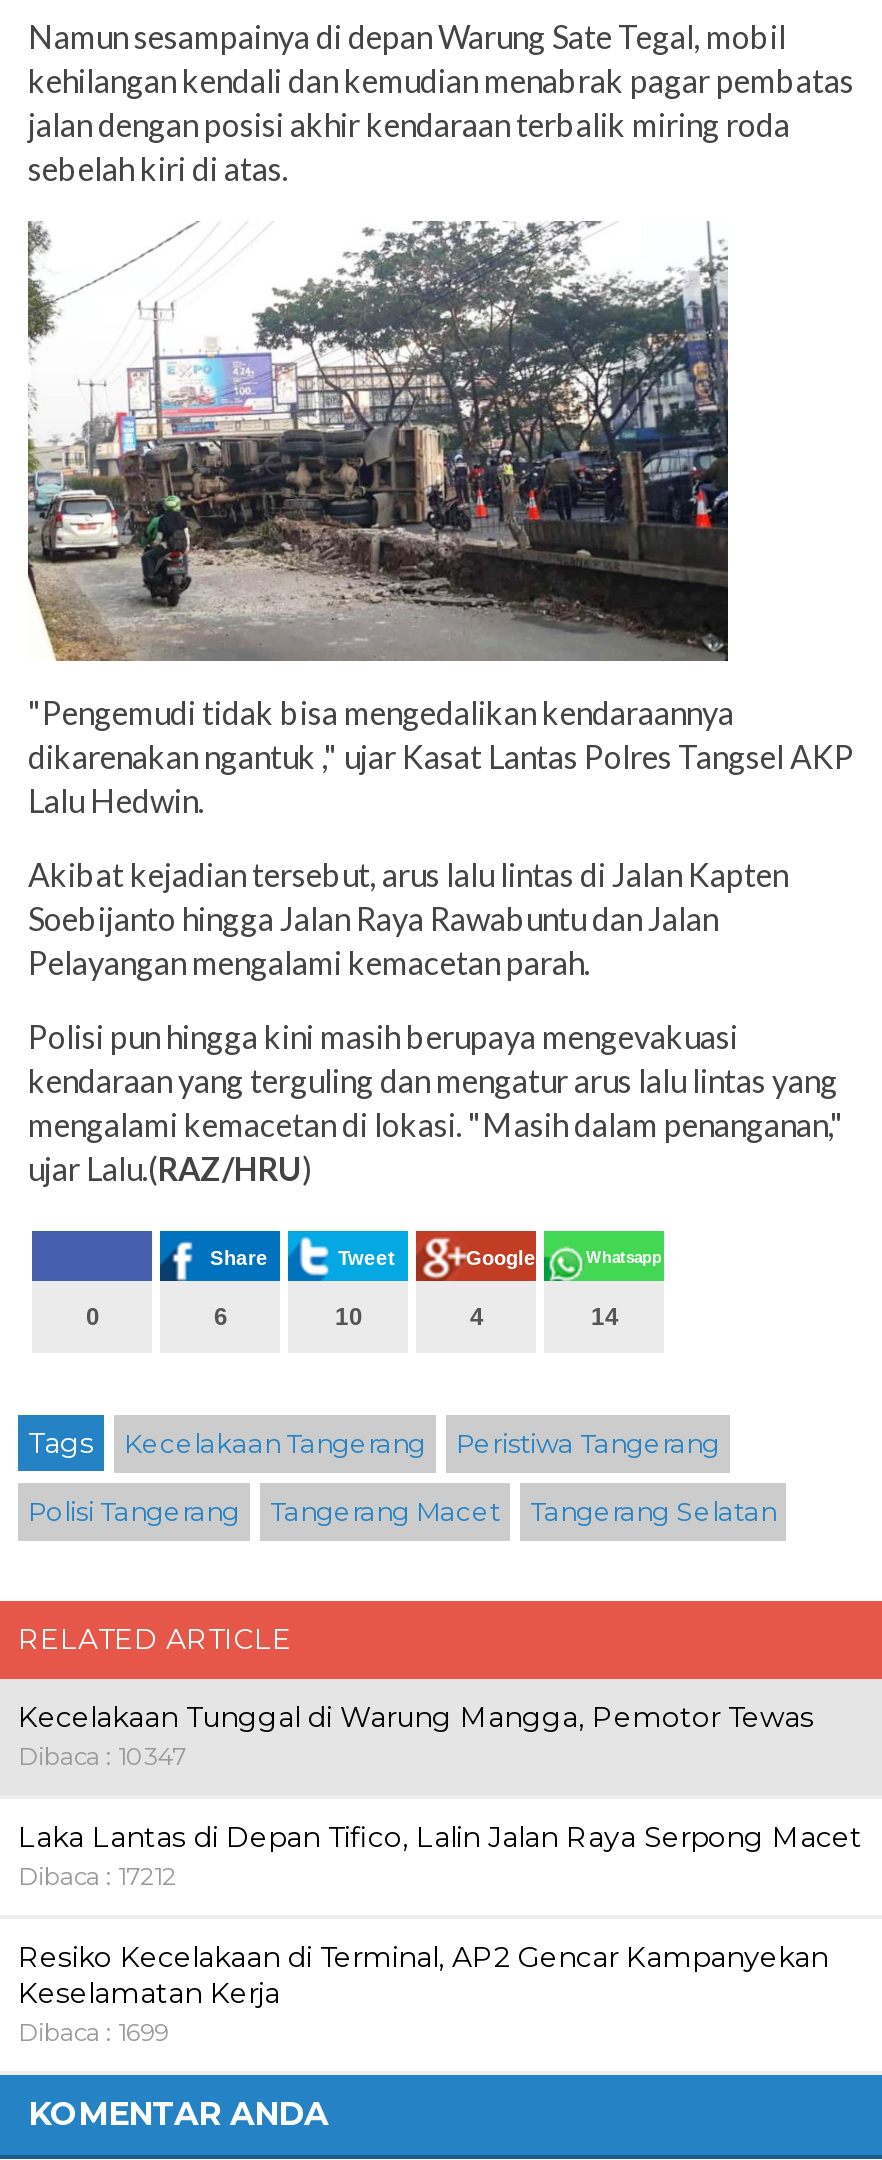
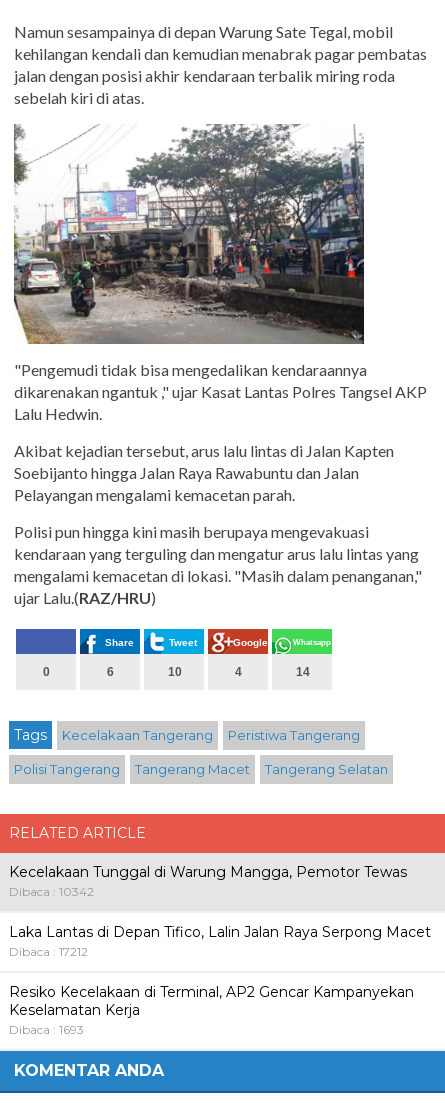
[18,1740,186,1770] Dibaca : 10347 -> [9,883,94,898] Dibaca : 10342
[18,2016,168,2046] Dibaca : 1699 -> [9,1021,84,1036] Dibaca : 1693

